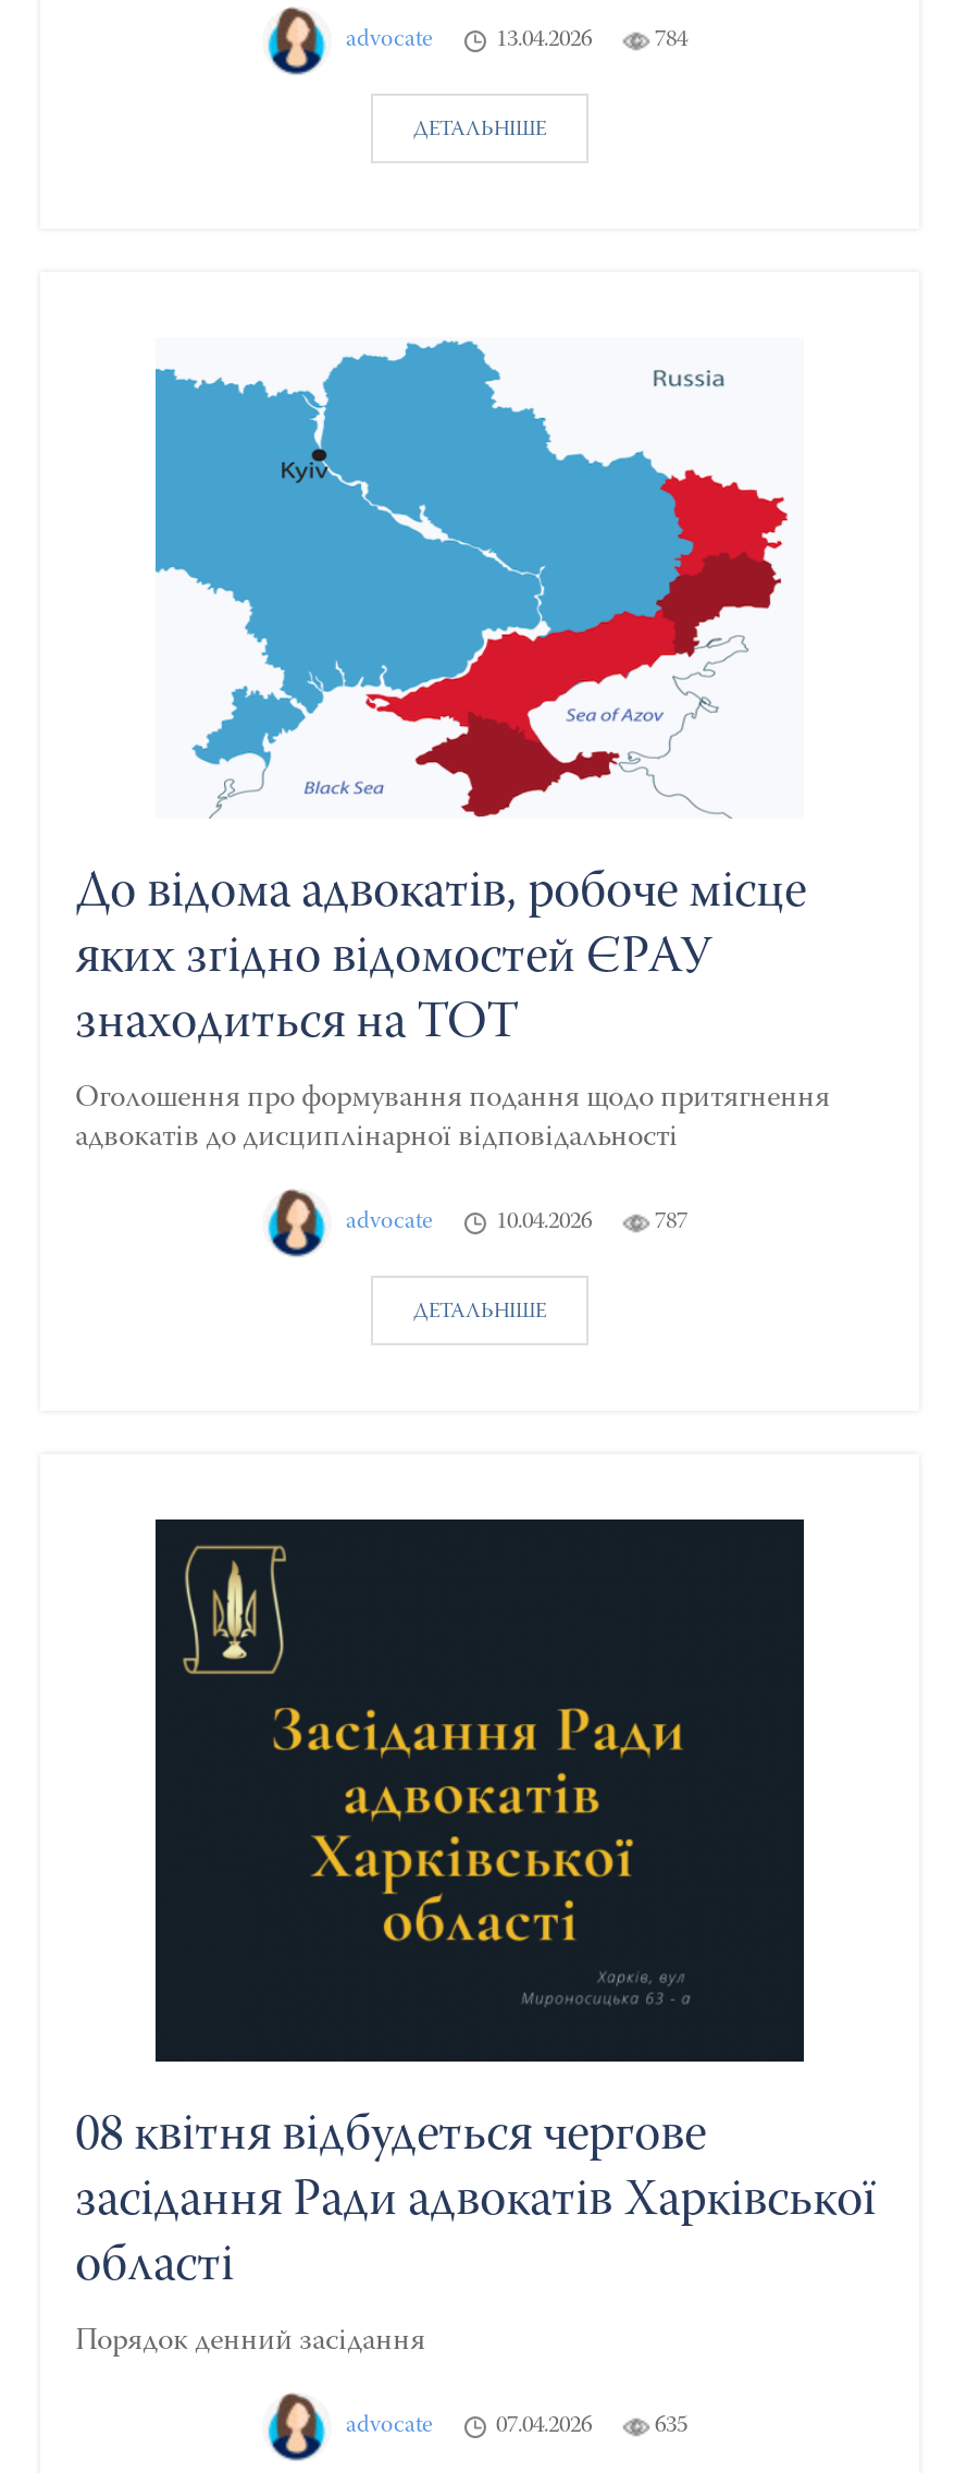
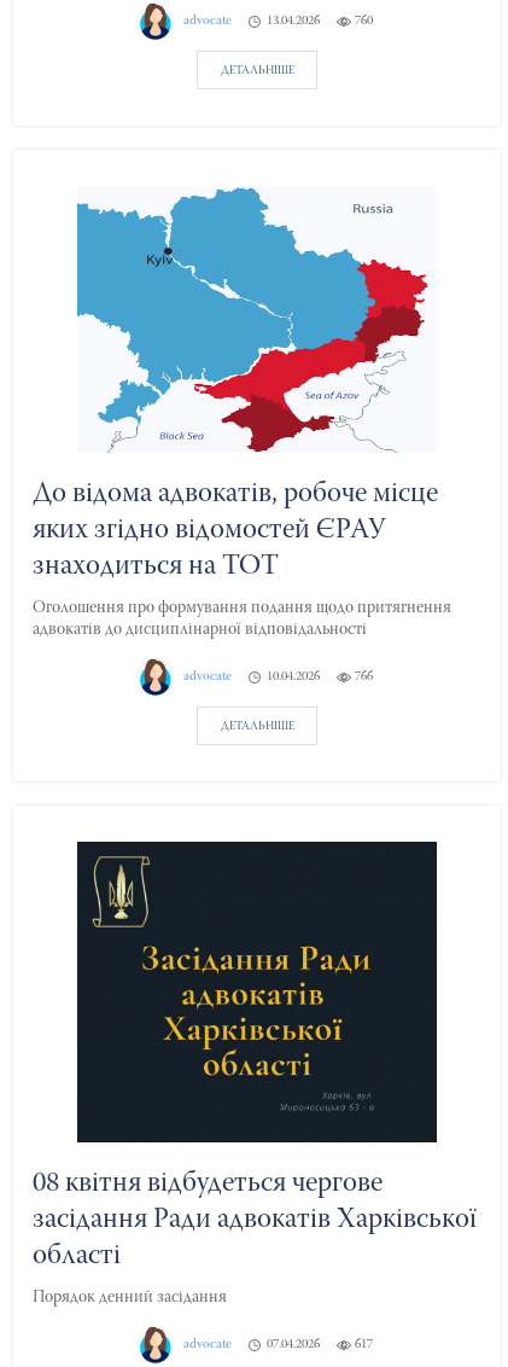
[655,29,687,52] 784 -> [354,15,372,28] 760
[655,1210,687,1234] 787 -> [354,670,372,683] 766
[655,2415,687,2439] 635 -> [354,1338,372,1352] 617

